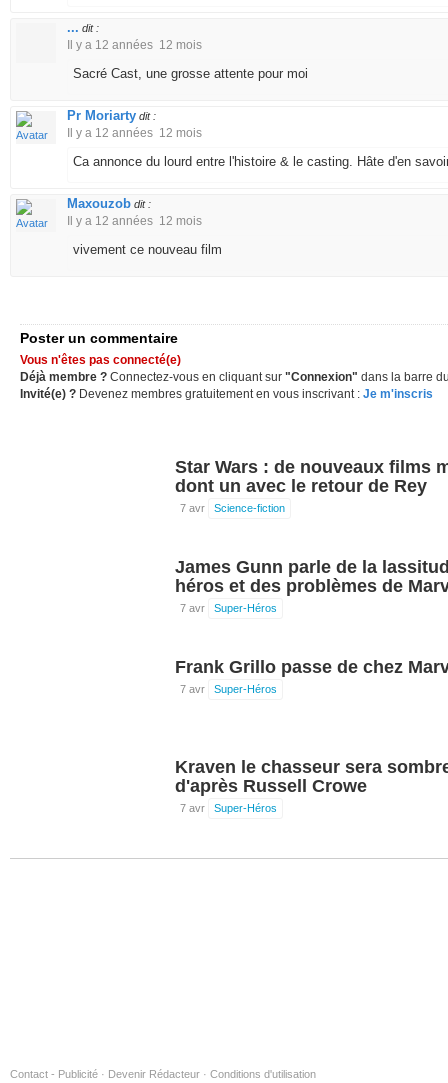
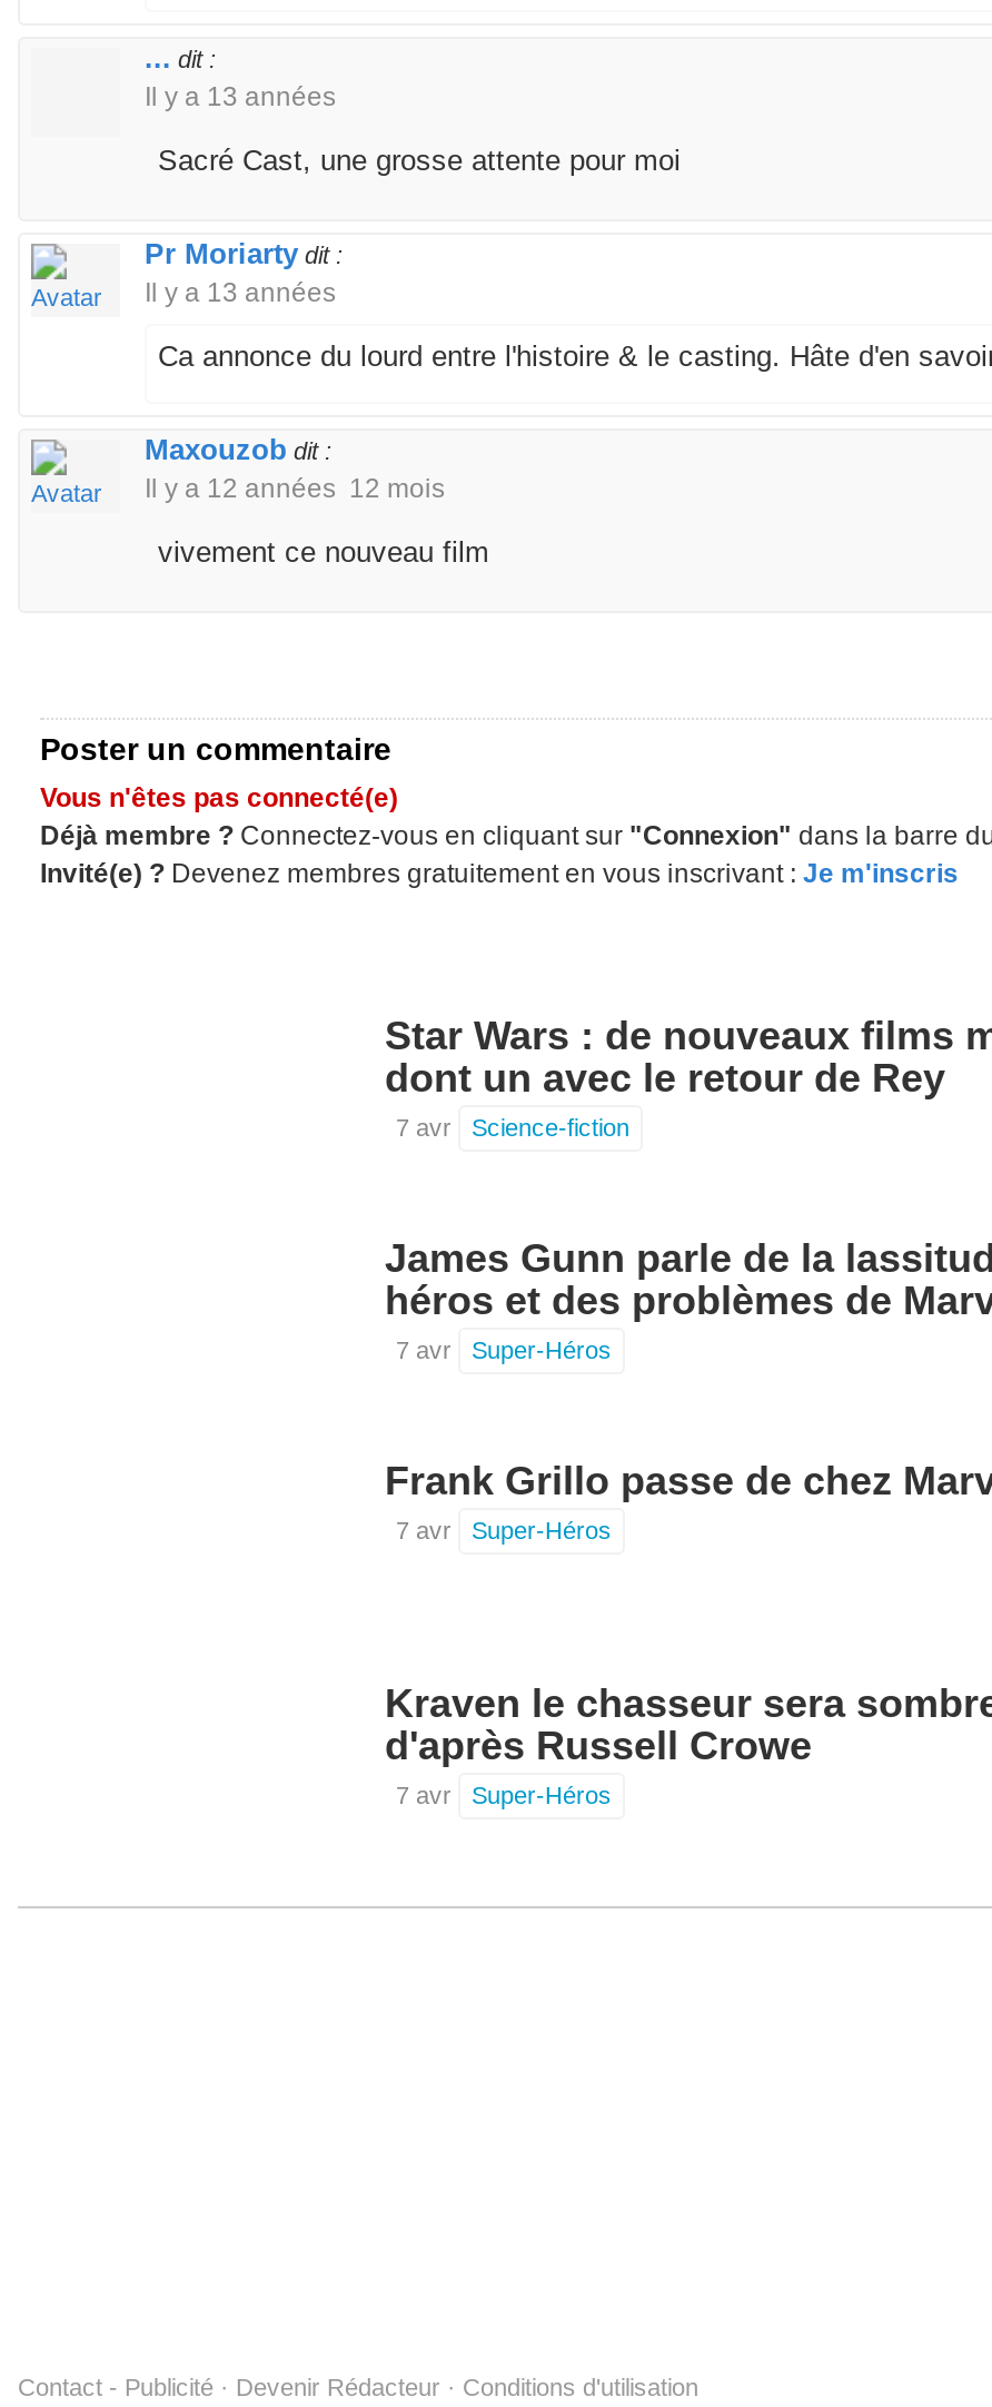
[67,38,202,52] Il y a 12 années 12 mois -> [145,82,336,113] Il y a 13 années
[67,126,202,140] Il y a 12 années 12 mois -> [145,278,336,309] Il y a 13 années

